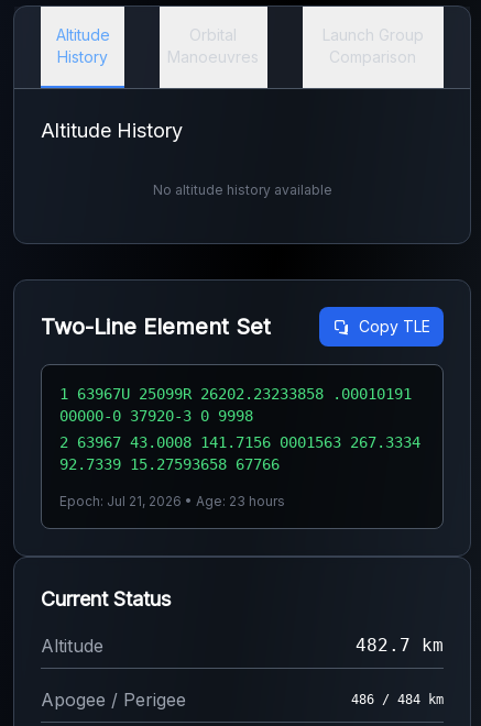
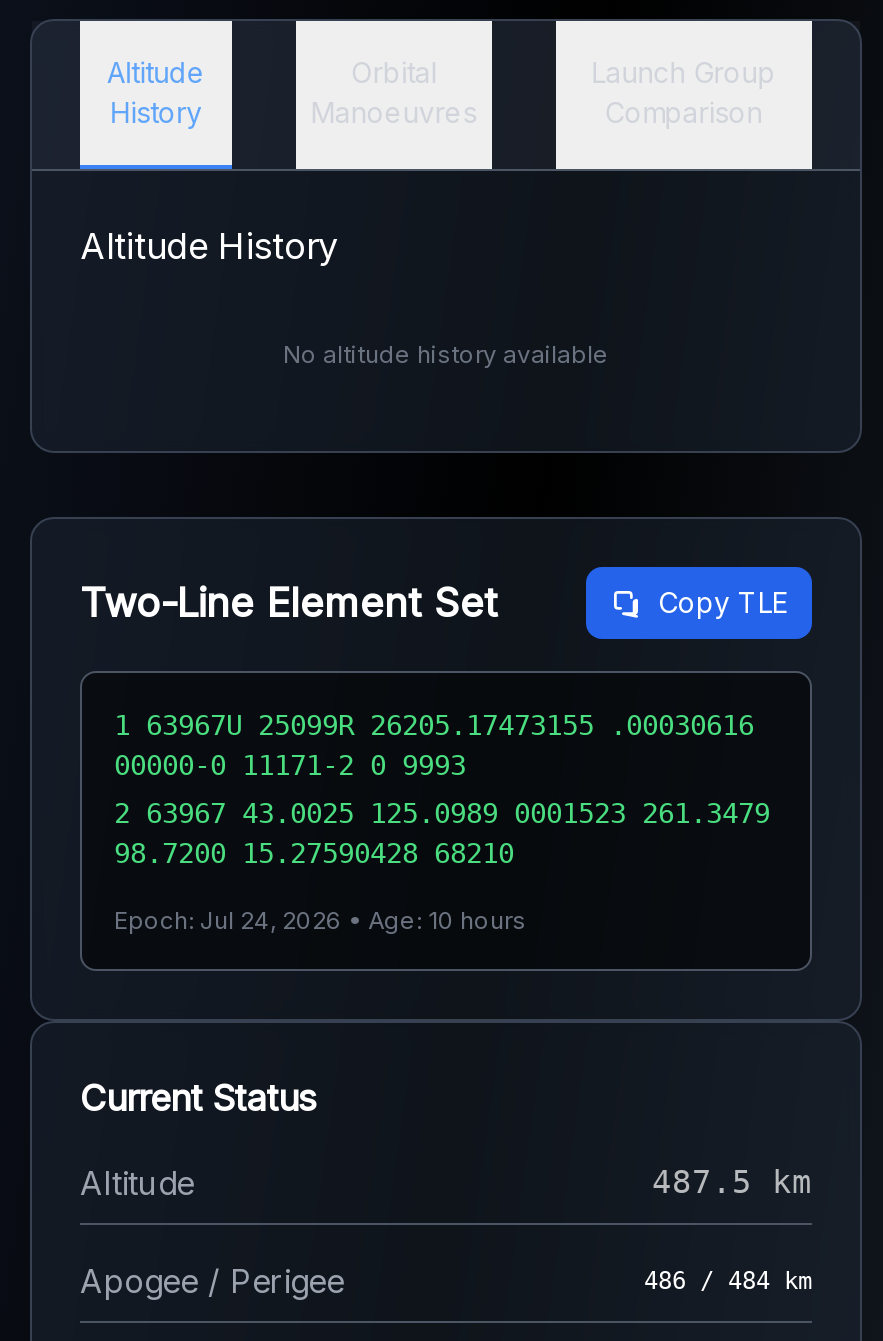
[59,385,412,403] 1 63967U 25099R 26202.23233858 .00010191 -> [114,709,754,741] 1 63967U 25099R 26205.17473155 .00030616
[59,407,253,425] 00000-0 37920-3 0 9998 -> [114,749,466,781] 00000-0 11171-2 0 9993
[59,433,420,451] 2 63967 43.0008 141.7156 0001563 267.3334 -> [114,797,770,829] 2 63967 43.0025 125.0989 0001523 261.3479
[59,455,280,473] 92.7339 15.27593658 67766 -> [114,837,514,869] 98.7200 15.27590428 68210
[59,493,285,509] Epoch: Jul 21, 2026 • Age: 23 hours -> [114,905,526,935] Epoch: Jul 24, 2026 • Age: 10 hours
[356,635,444,656] 482.7 km -> [652,1163,812,1201] 487.5 km

